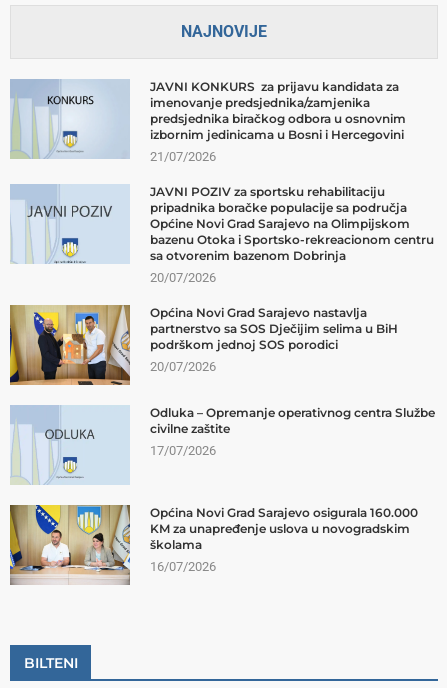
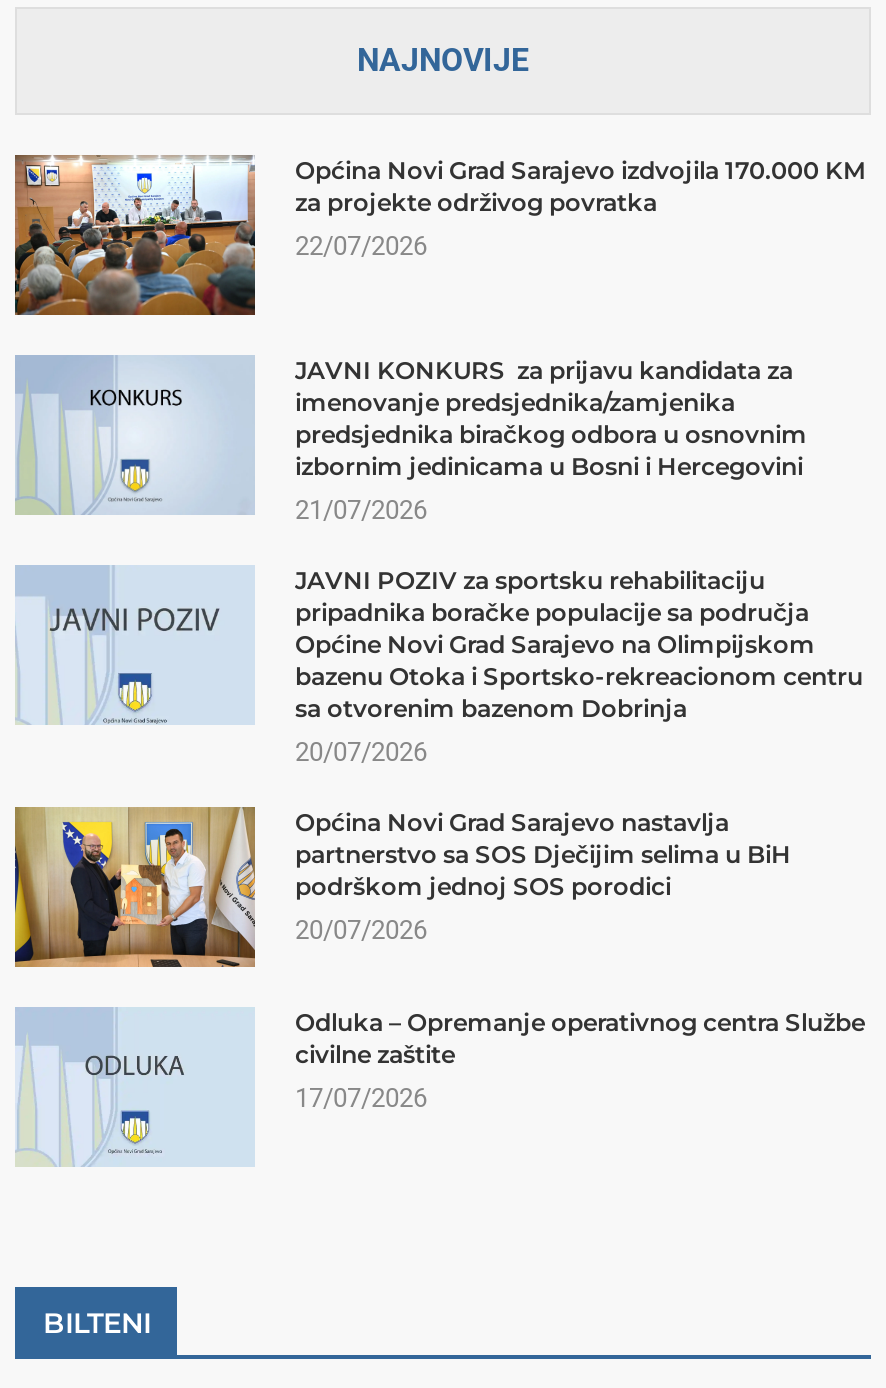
none -> [13,153,865,317] [image] | Općina Novi Grad Sarajevo izdvojila 170.000 KM | za projekte održivog povratka | 22/07/2026
moved [12,79,435,458] -> [19,356,865,1114]: [image] | JAVNI KONKURS za prijavu kandidata za | imenovanje predsjednika/zamjenika | ... | civilne zaštite | 17/07/2026
[9,504,418,586] [image] | Općina Novi Grad Sarajevo osigurala 160.000 | KM za unapređenje uslova u novogradskim | školama | 16/07/2026 -> none

